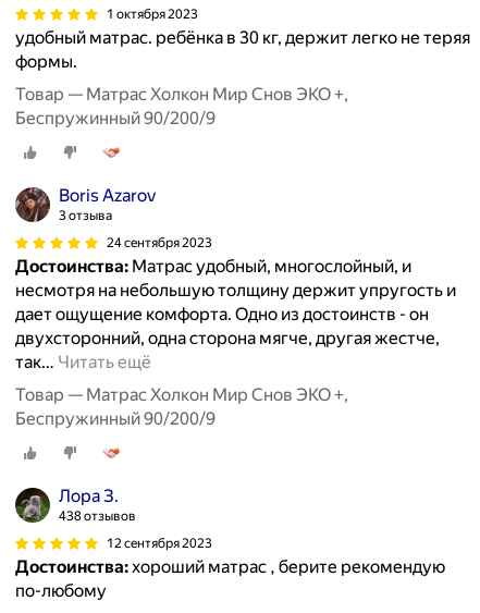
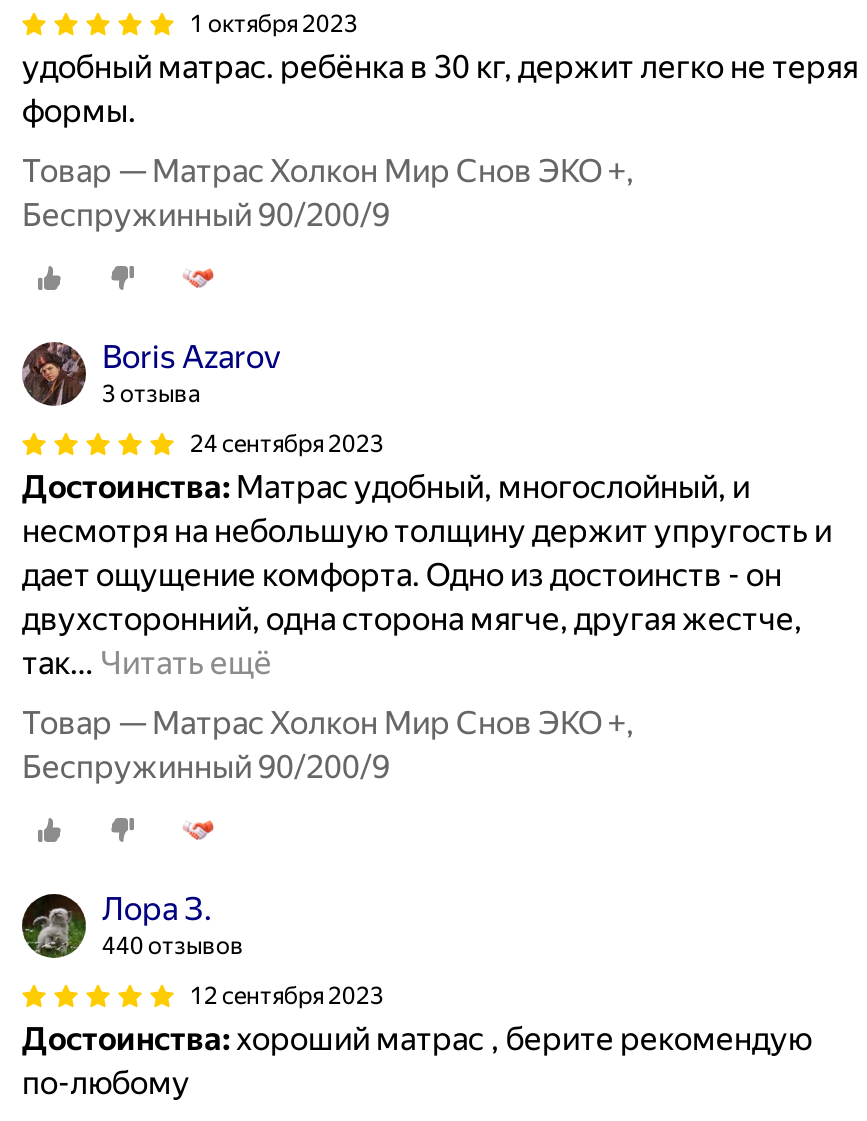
[59,509,136,524] 438 отзывов -> [102,932,244,960] 440 отзывов

